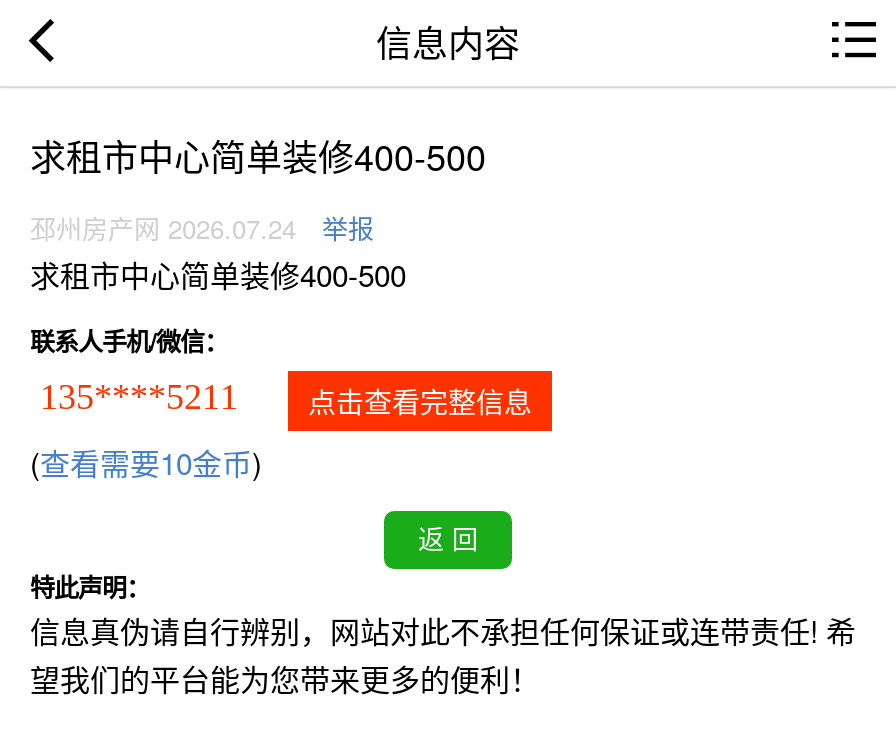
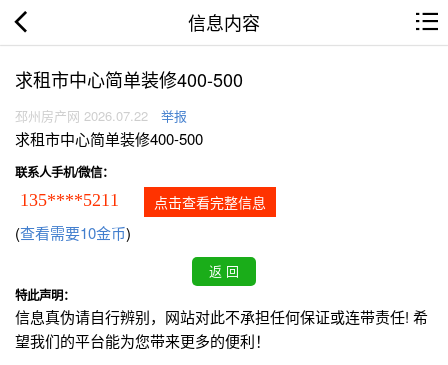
[30,209,374,247] 邳州房产网 2026.07.24 举报 -> [15,106,187,125] 邳州房产网 2026.07.22 举报

